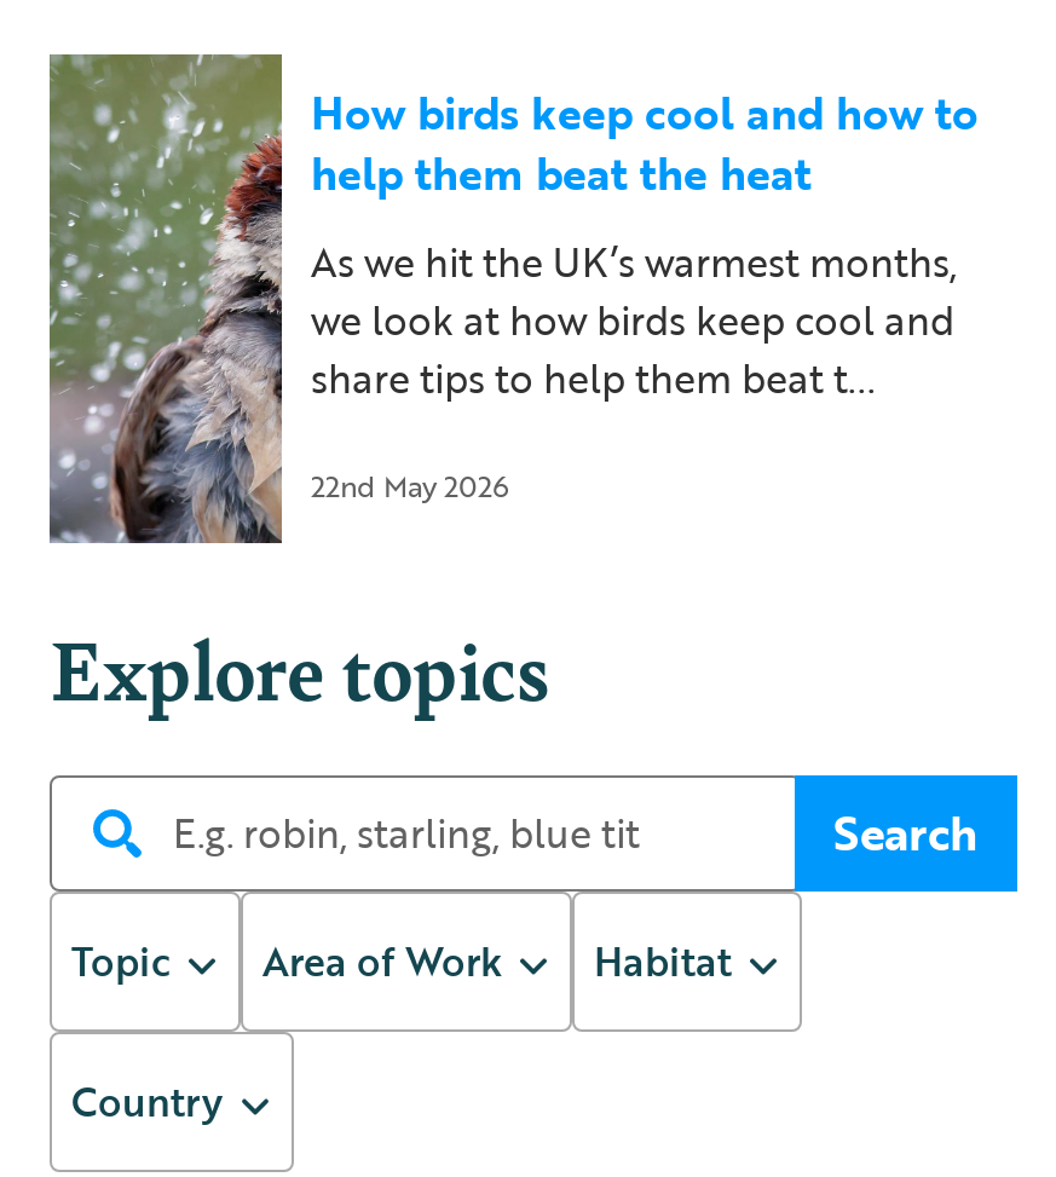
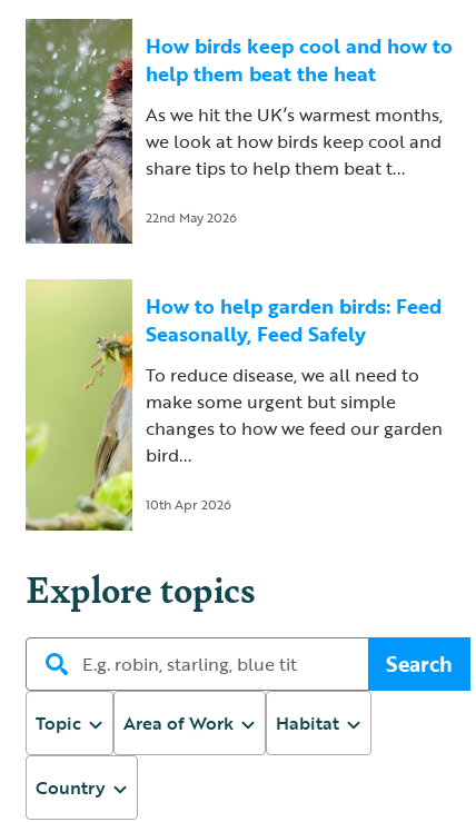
none -> [24,278,443,532] [image] | How to help garden birds: Feed | Seasonally, Feed Safely | To reduce disease, we all need to | make some urgent but simple | changes to how we feed our garden | bird... | 10th Apr 2026

